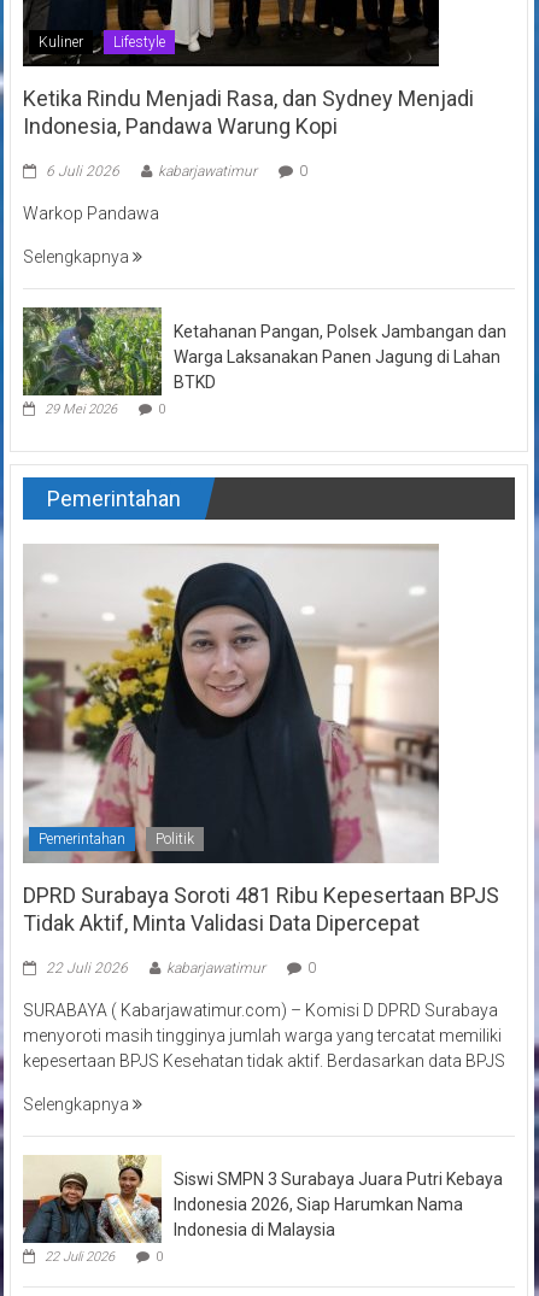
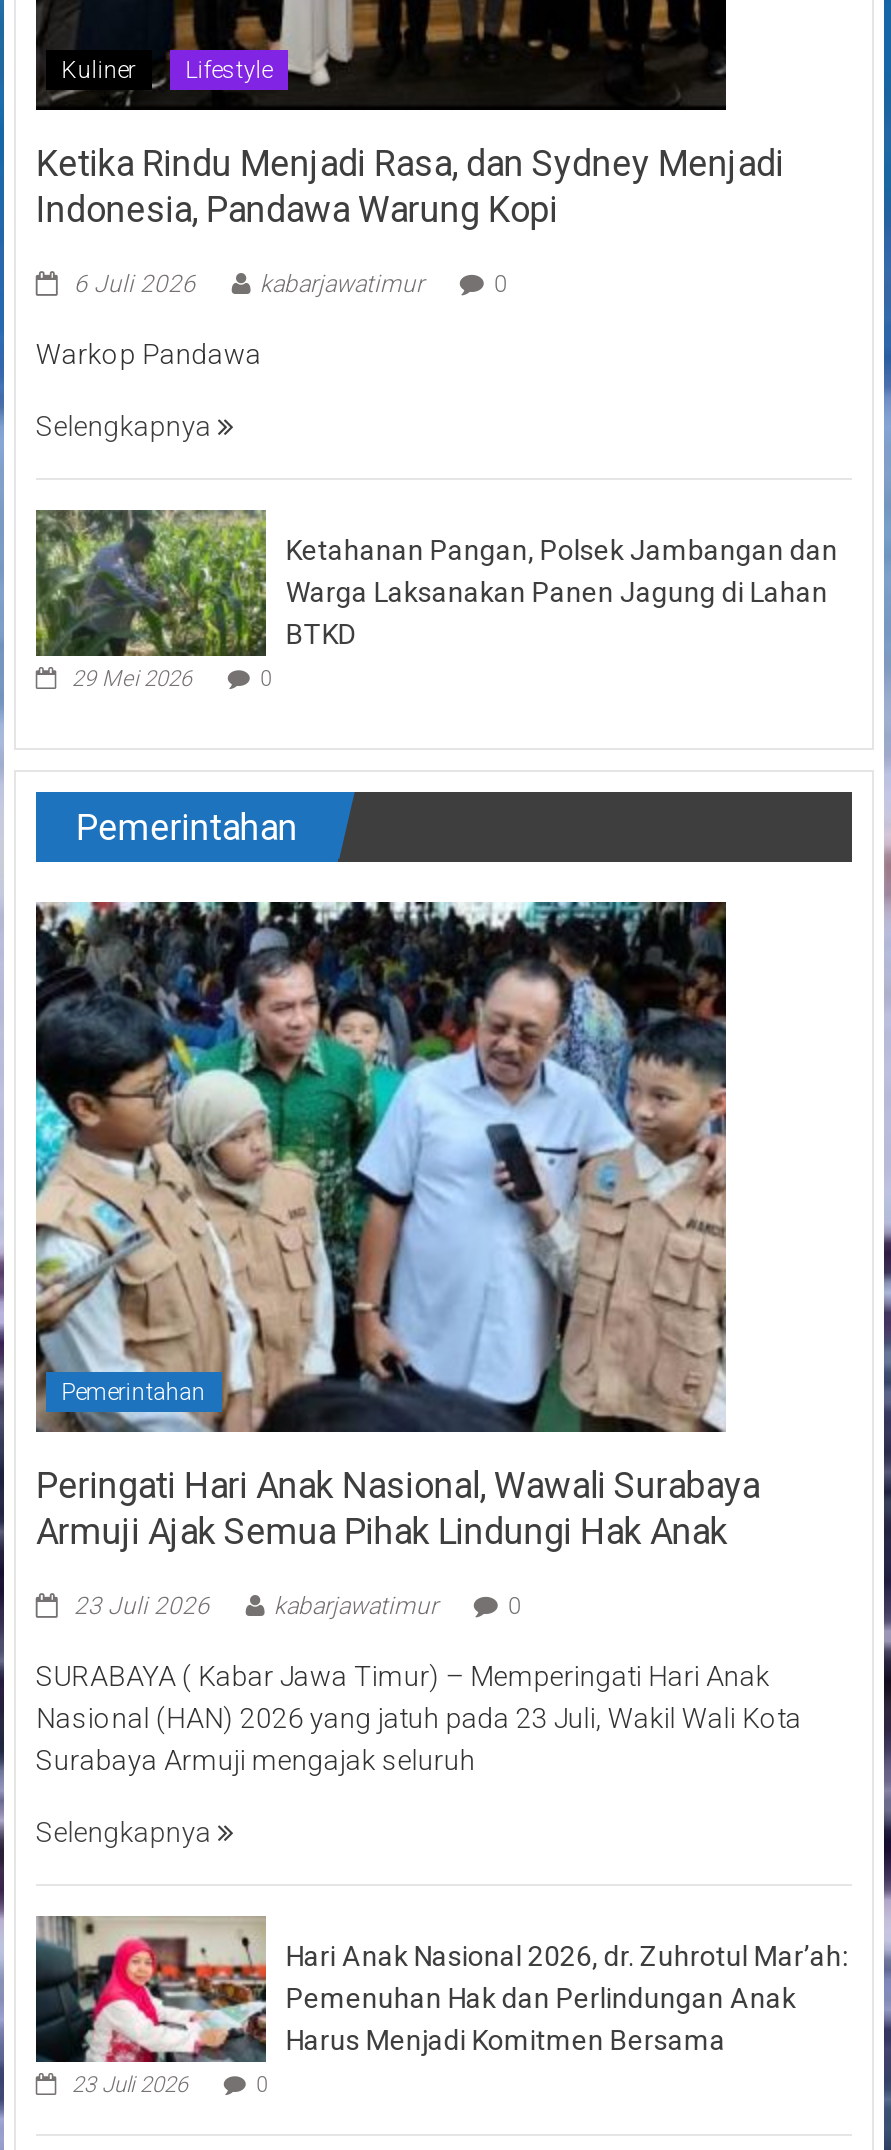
[22,544,499,976] [image] | Politik | DPRD Surabaya Soroti 481 Ribu Kepesertaan BPJS | Tidak Aktif, Minta Validasi Data Dipercepat | 22 Juli 2026 -> [34,900,760,1619] [image] | Peringati Hari Anak Nasional, Wawali Surabaya | Armuji Ajak Semua Pihak Lindungi Hak Anak | 23 Juli 2026
[23,1000,505,1070] SURABAYA ( Kabarjawatimur.com) – Komisi D DPRD Surabaya | menyoroti masih tingginya jumlah warga yang tercatat memiliki | kepesertaan BPJS Kesehatan tidak aktif. Berdasarkan data BPJS -> [36,1659,802,1775] SURABAYA ( Kabar Jawa Timur) – Memperingati Hari Anak | Nasional (HAN) 2026 yang jatuh pada 23 Juli, Wakil Wali Kota | Surabaya Armuji mengajak seluruh
[23,1155,160,1264] [image] | 22 Juli 2026 -> [34,1914,266,2097] [image] | 23 Juli 2026
[174,1169,503,1239] Siswi SMPN 3 Surabaya Juara Putri Kebaya | Indonesia 2026, Siap Harumkan Nama | Indonesia di Malaysia -> [286,1939,848,2055] Hari Anak Nasional 2026, dr. Zuhrotul Mar’ah: | Pemenuhan Hak dan Perlindungan Anak | Harus Menjadi Komitmen Bersama

